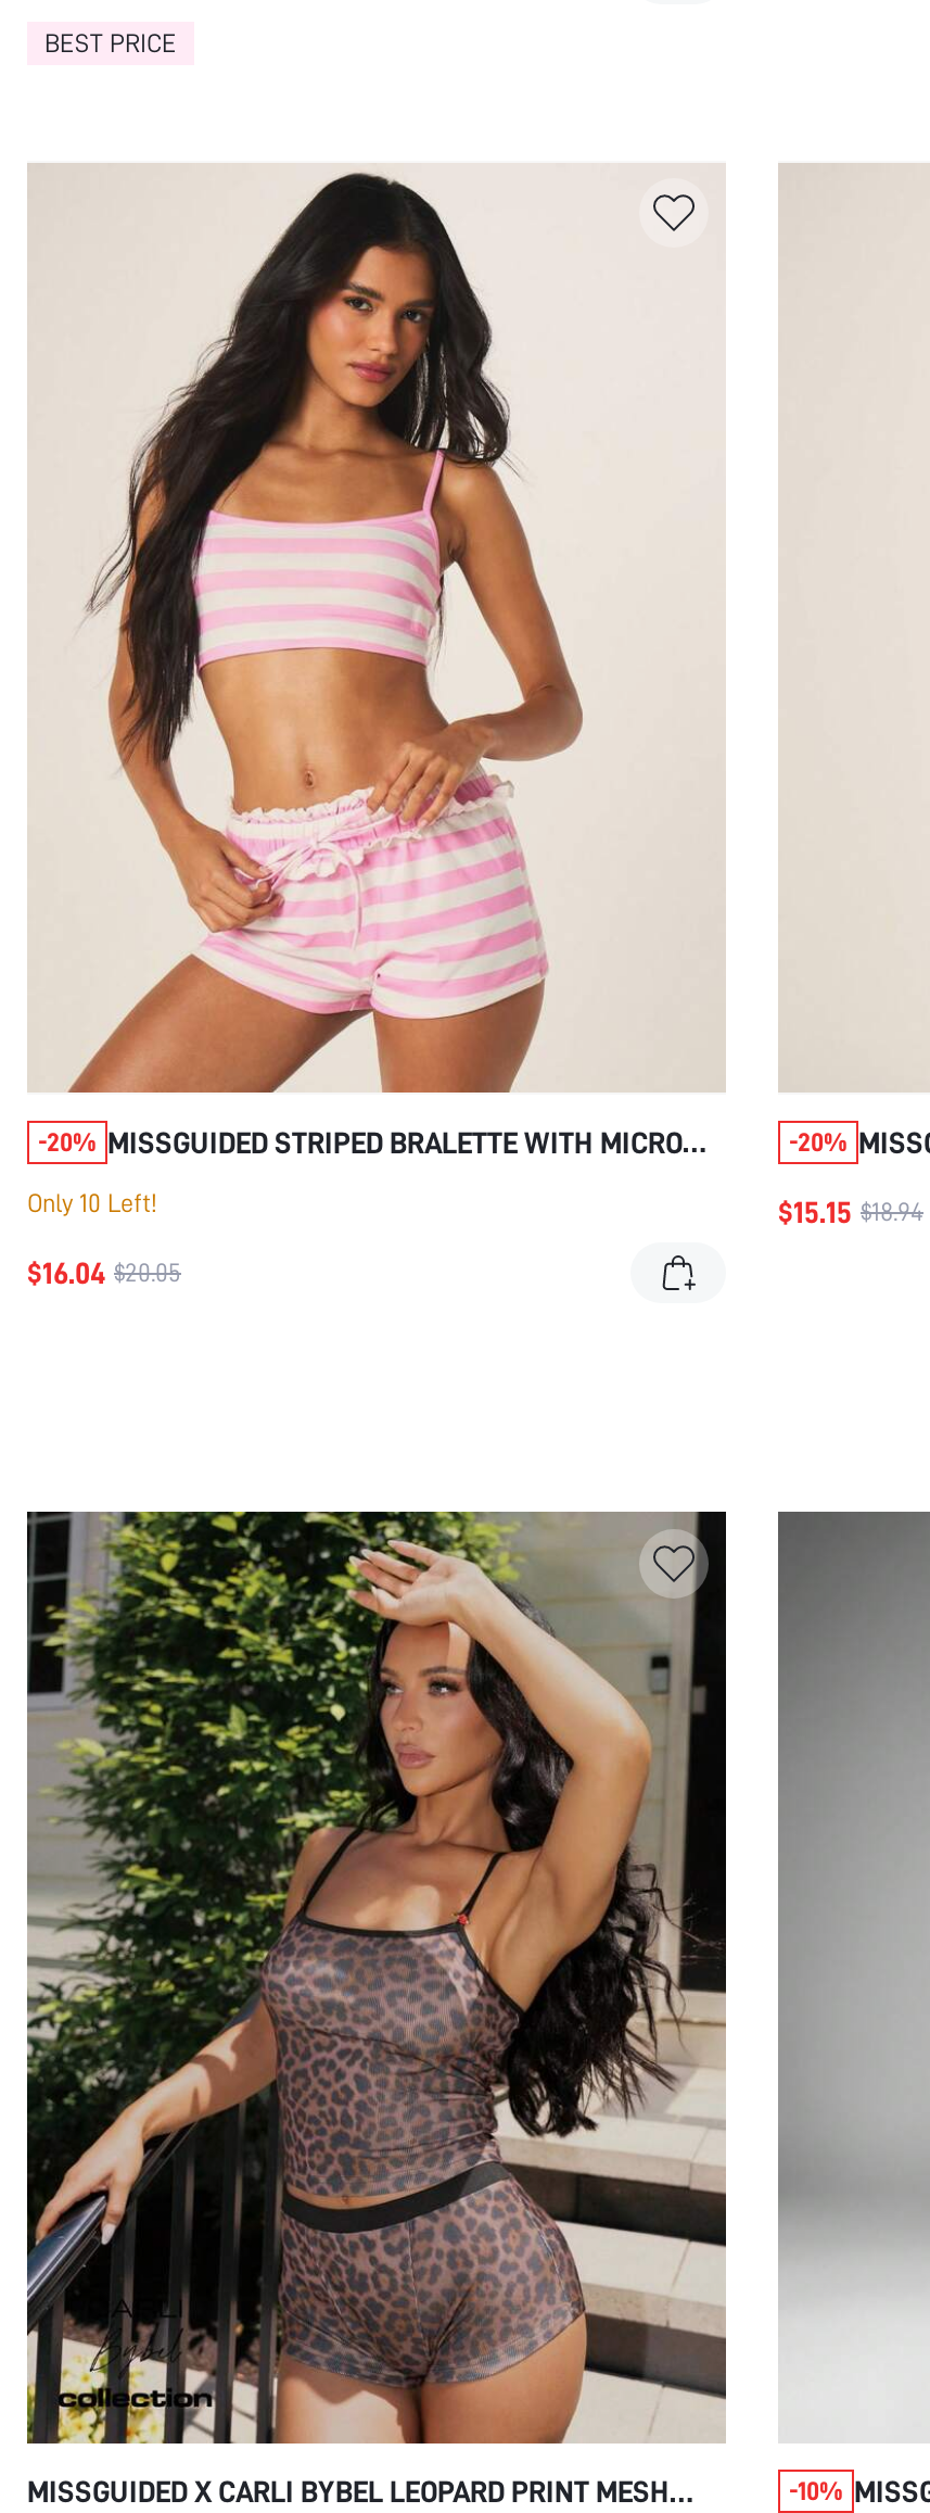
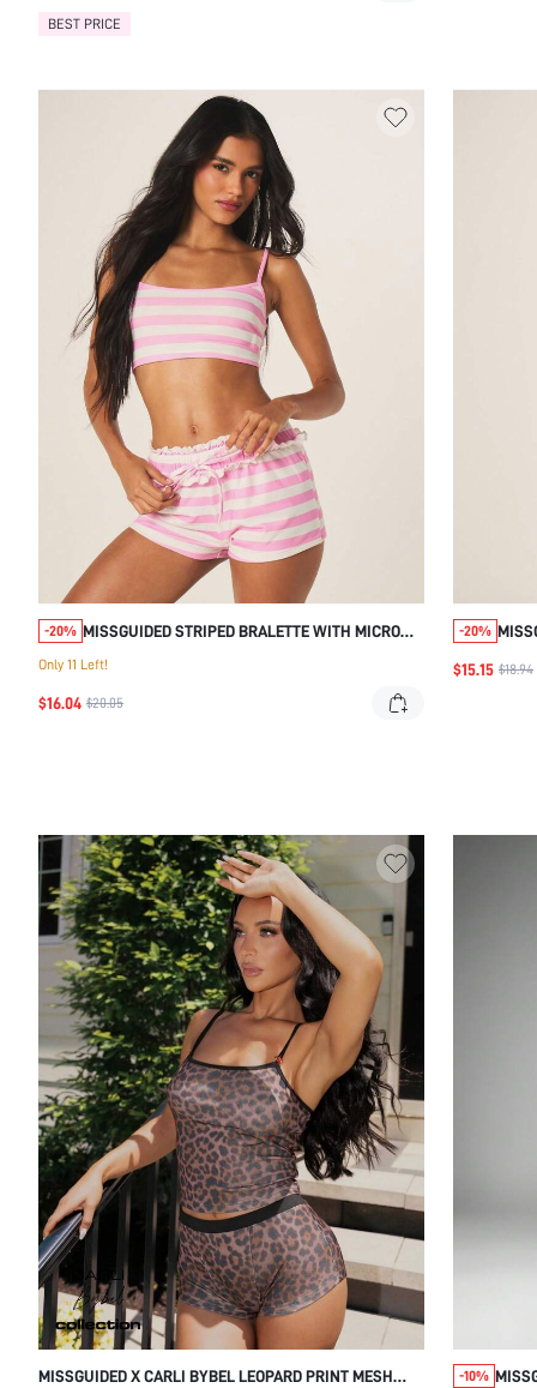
[27,1187,157,1218] Only 10 Left! -> [38,656,108,673] Only 11 Left!

